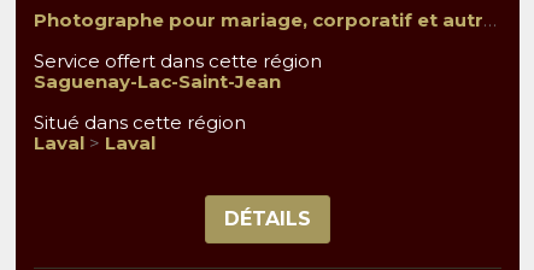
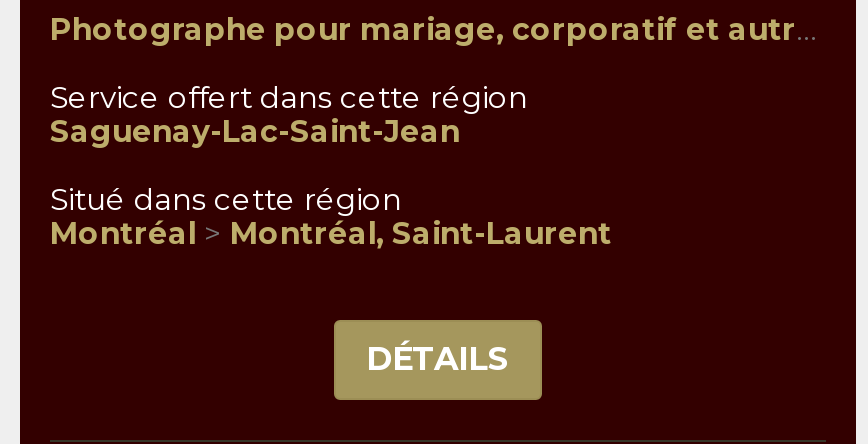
[34,131,155,154] Laval > Laval -> [50,214,612,252] Montréal > Montréal, Saint-Laurent

